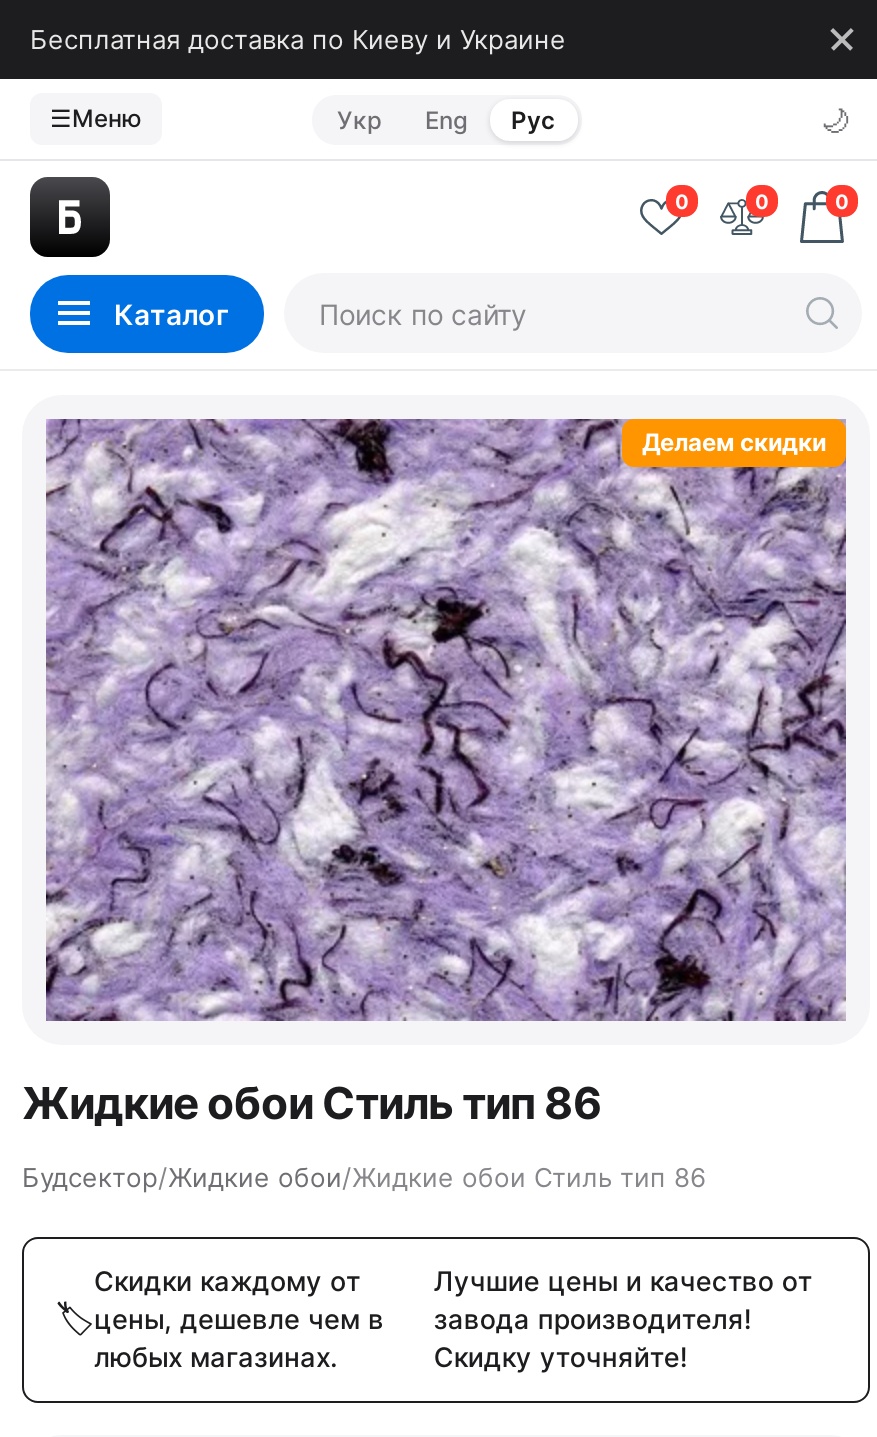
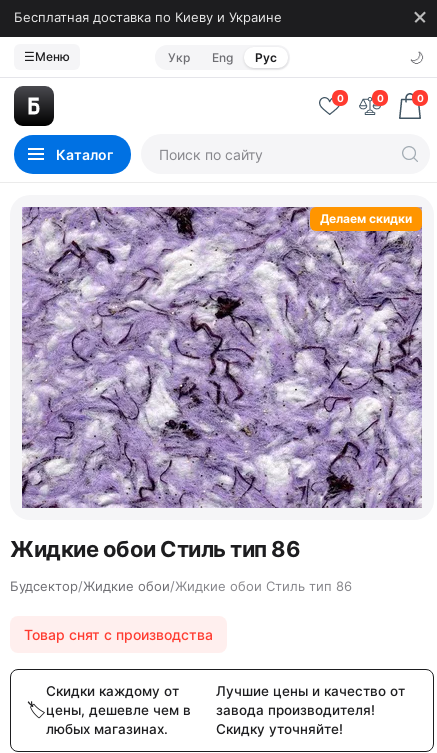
none -> [24,626,213,643] Товар снят с производства

